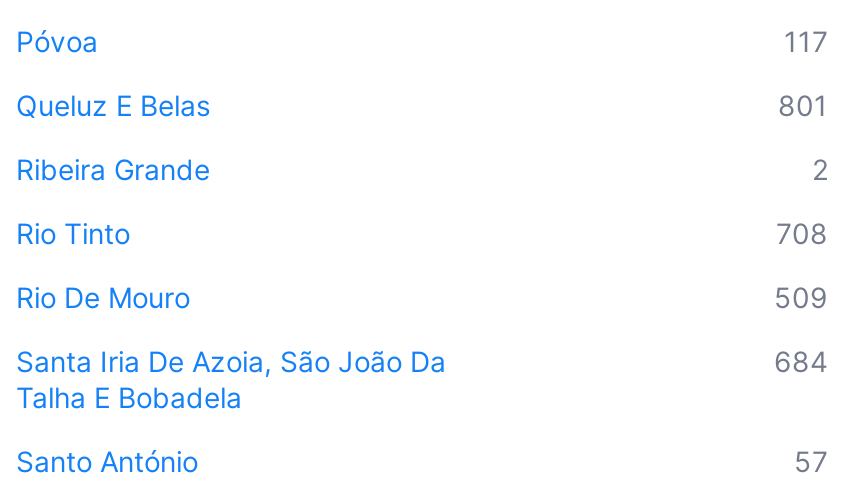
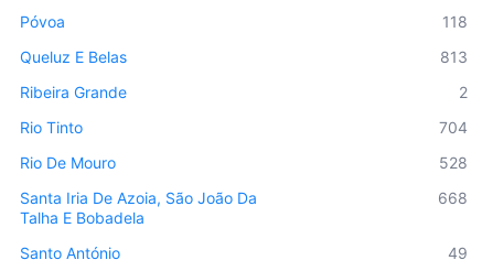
[784,23,828,57] 117 -> [442,12,468,30] 118
[778,87,828,121] 801 -> [440,47,468,66] 813
[776,215,828,249] 708 -> [439,117,468,136] 704
[774,279,828,313] 509 -> [439,153,468,171] 528
[774,343,828,377] 684 -> [438,188,468,207] 668
[794,443,828,477] 57 -> [448,243,468,262] 49

